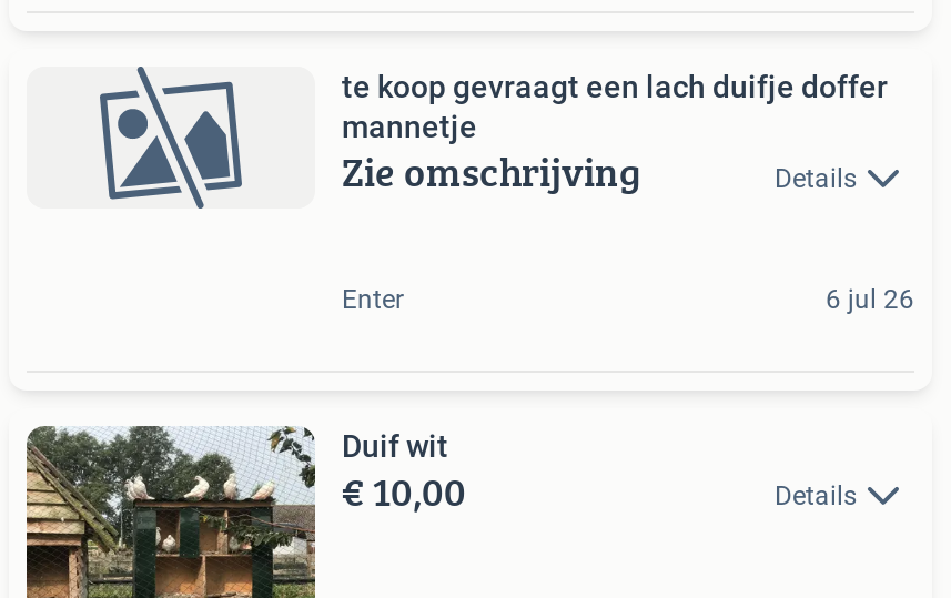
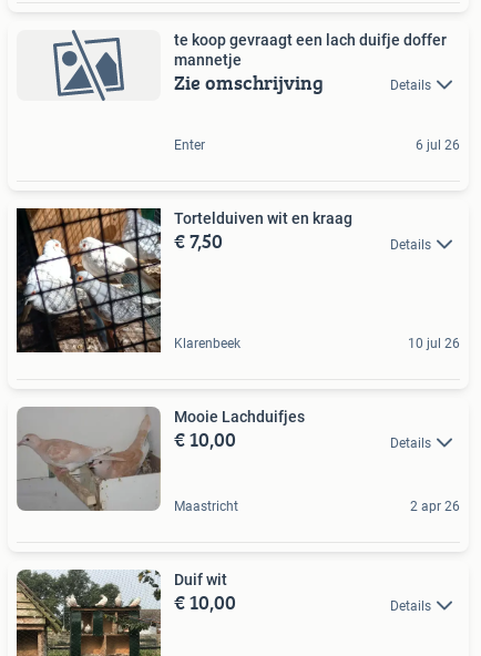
none -> [16,207,431,353] [image] | Tortelduiven wit en kraag | € 7,50 | Details
none -> [17,391,431,512] [image] | Mooie Lachduifjes | € 10,00 | Details
none -> [174,336,460,352] Klarenbeek | 10 jul 26
none -> [174,499,460,515] Maastricht | 2 apr 26

